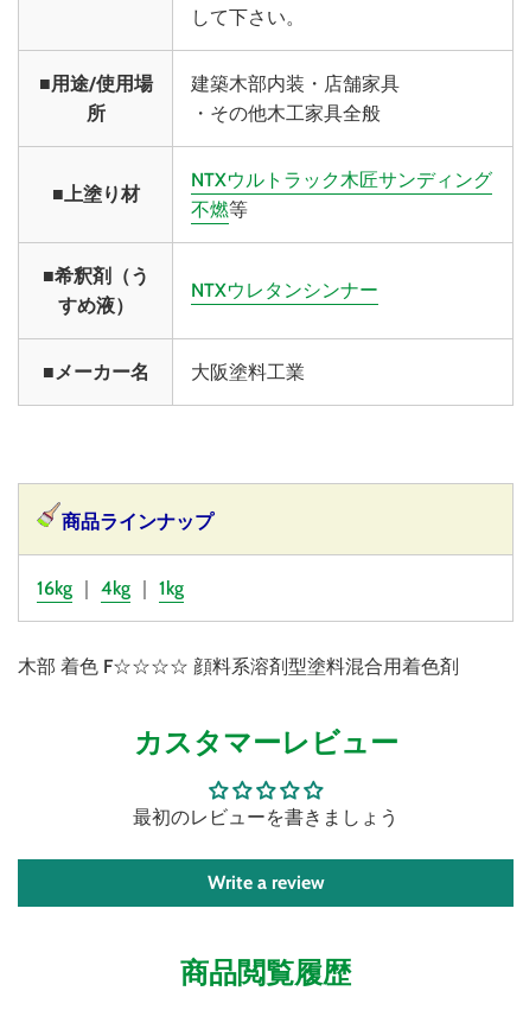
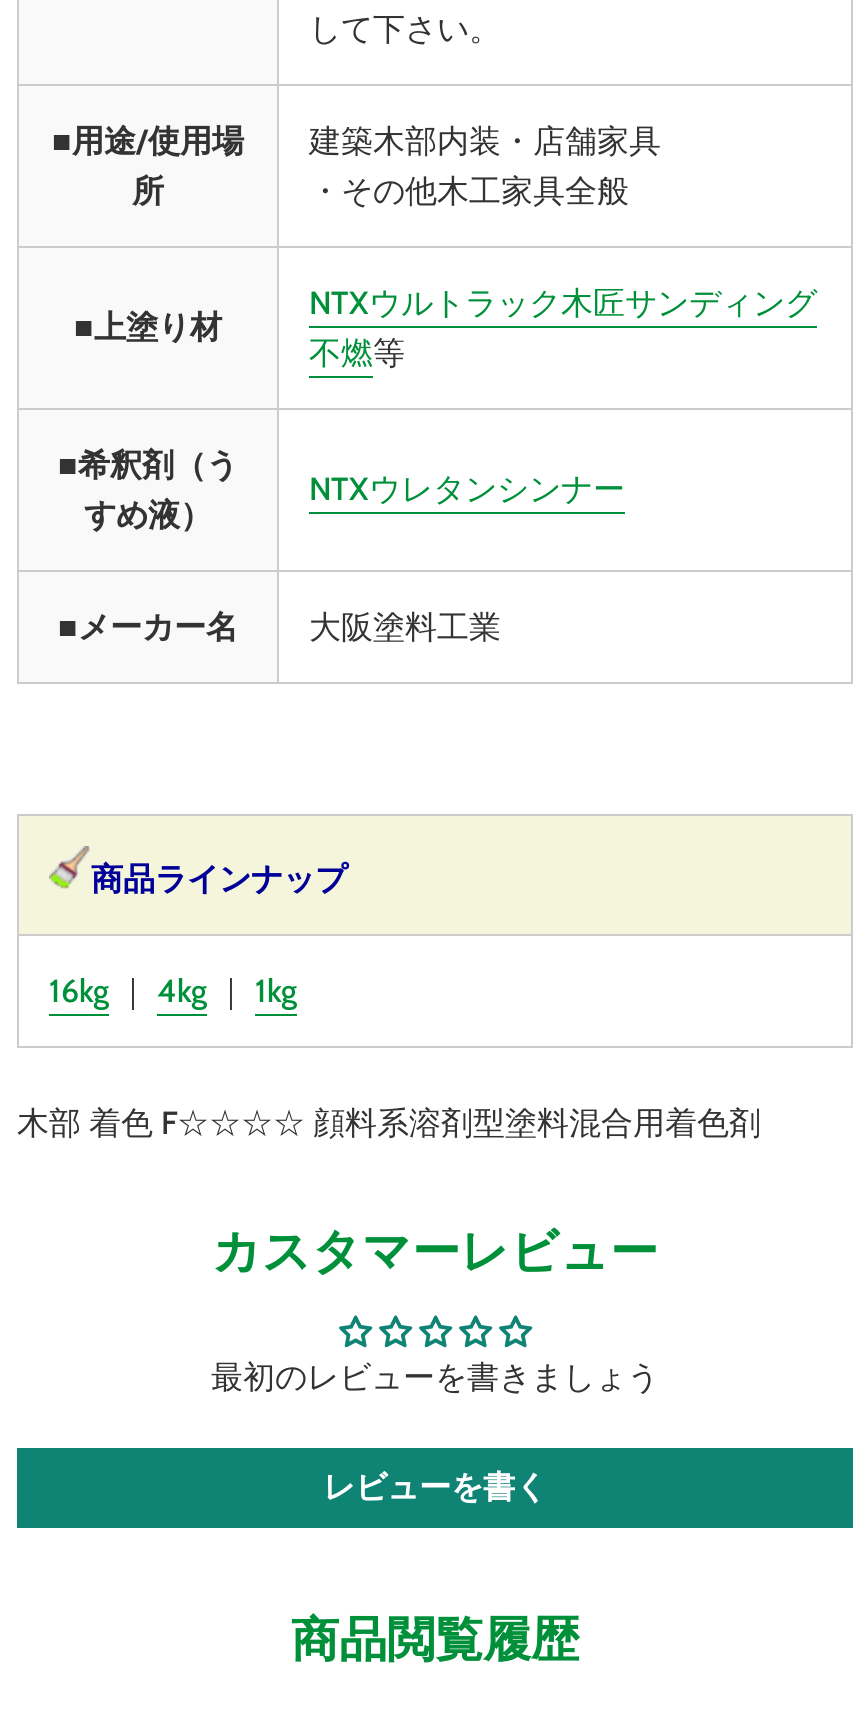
[207,871,324,893] Write a review -> [323,1467,547,1505] レビューを書く

